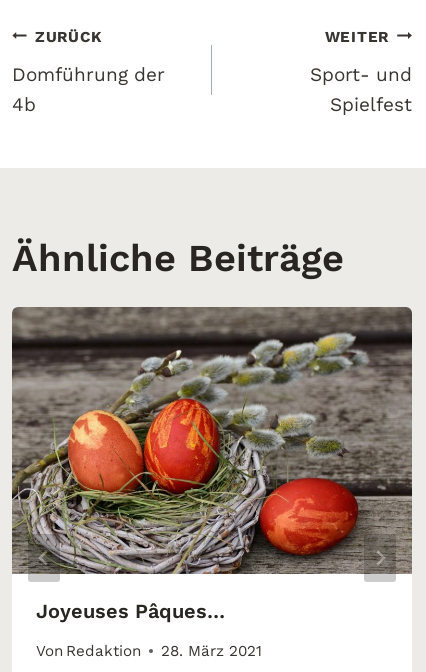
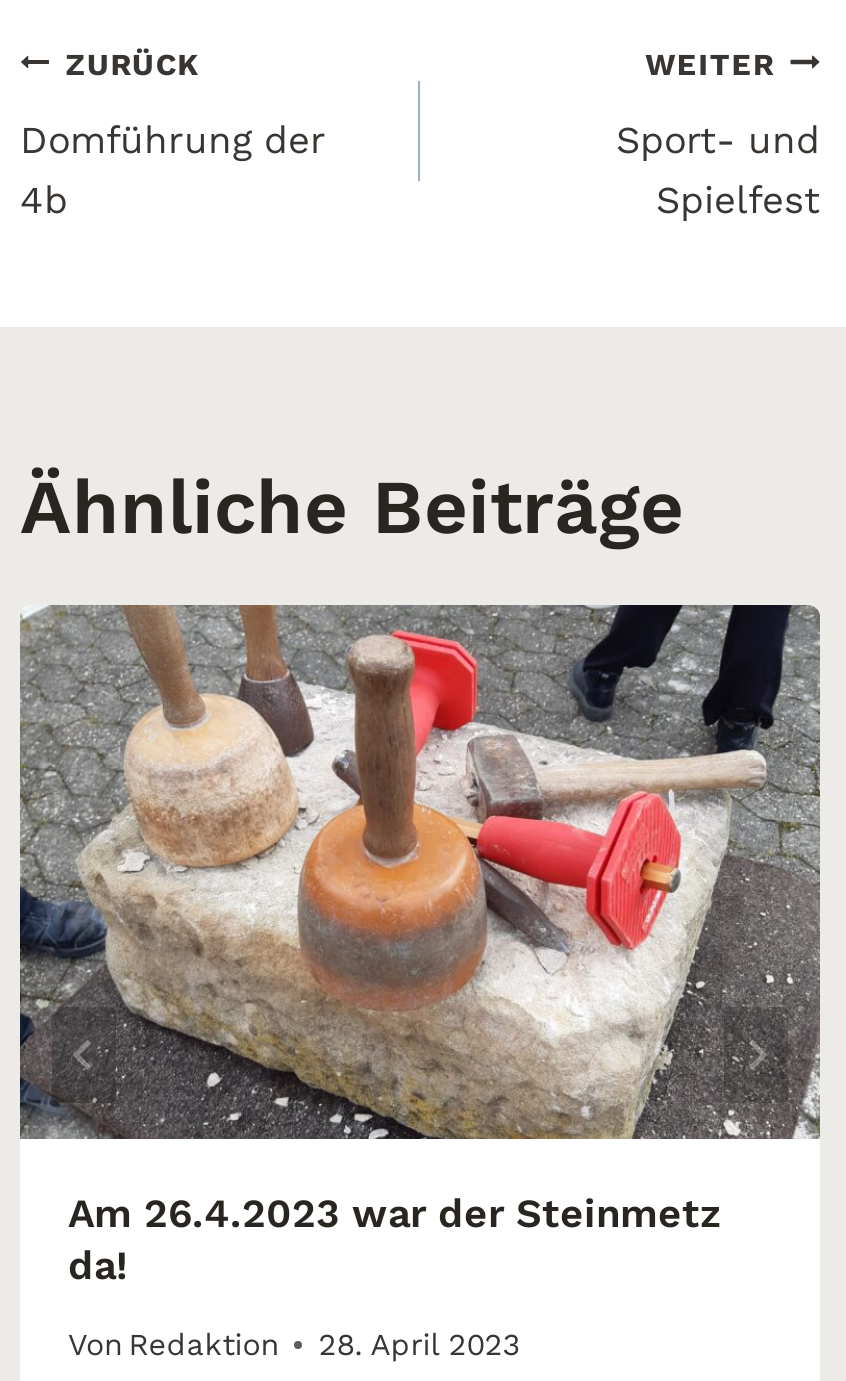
[12,306,412,623] [image] | Joyeuses Pâques… -> [20,603,820,1288] [image] | Am 26.4.2023 war der Steinmetz | da!
[36,642,262,660] Von Redaktion 28. März 2021 -> [68,1327,520,1363] Von Redaktion 28. April 2023

